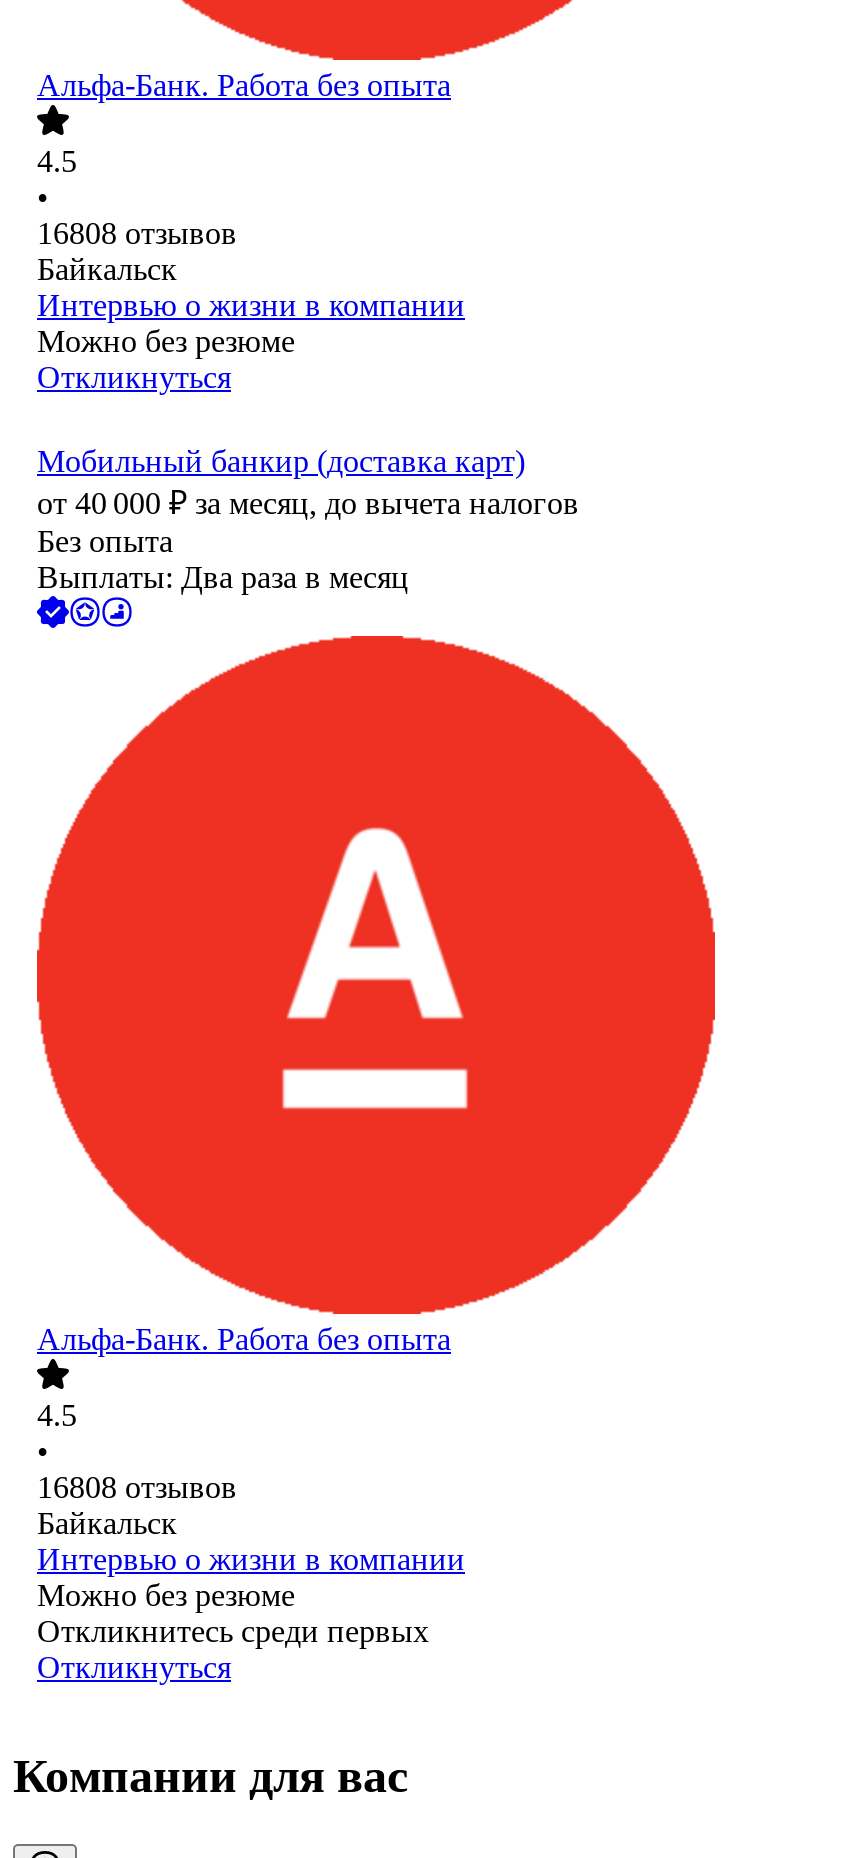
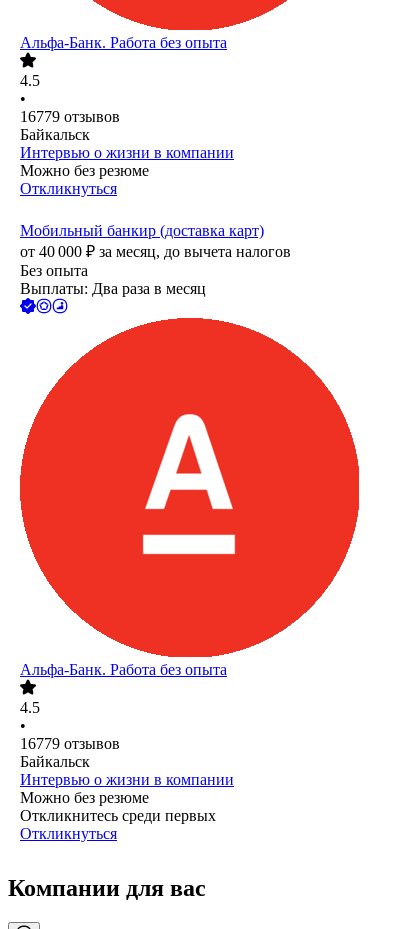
[37,217,237,251] 16808 отзывов -> [20,108,120,125] 16779 отзывов
[37,1471,237,1505] 16808 отзывов -> [20,735,120,752] 16779 отзывов

